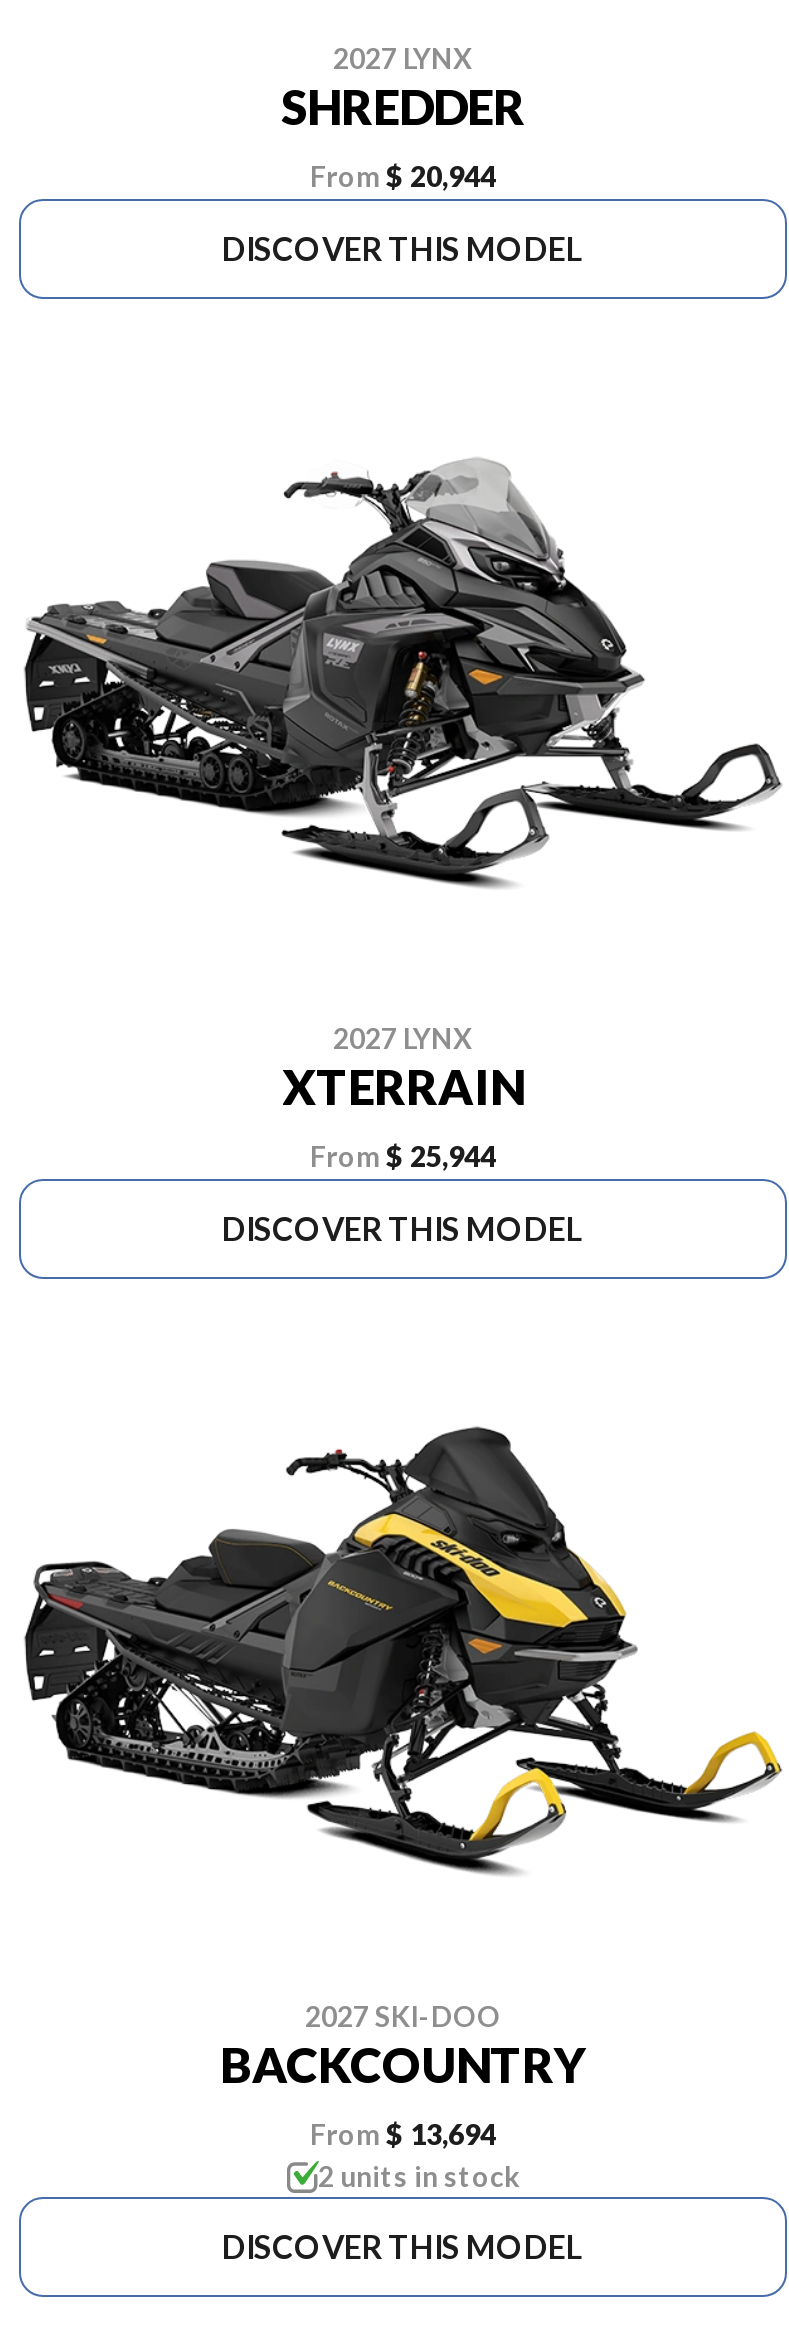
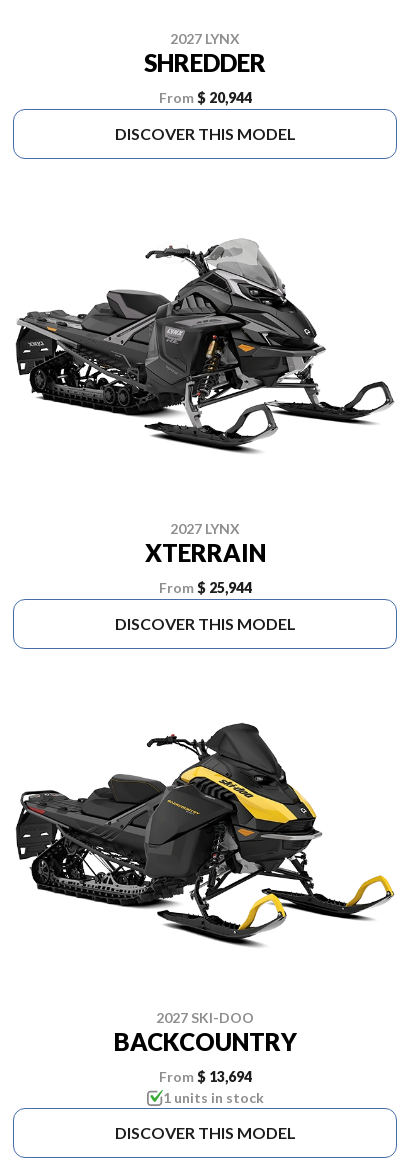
[318,2159,520,2193] 2 units in stock -> [162,1089,263,1106] 1 units in stock

